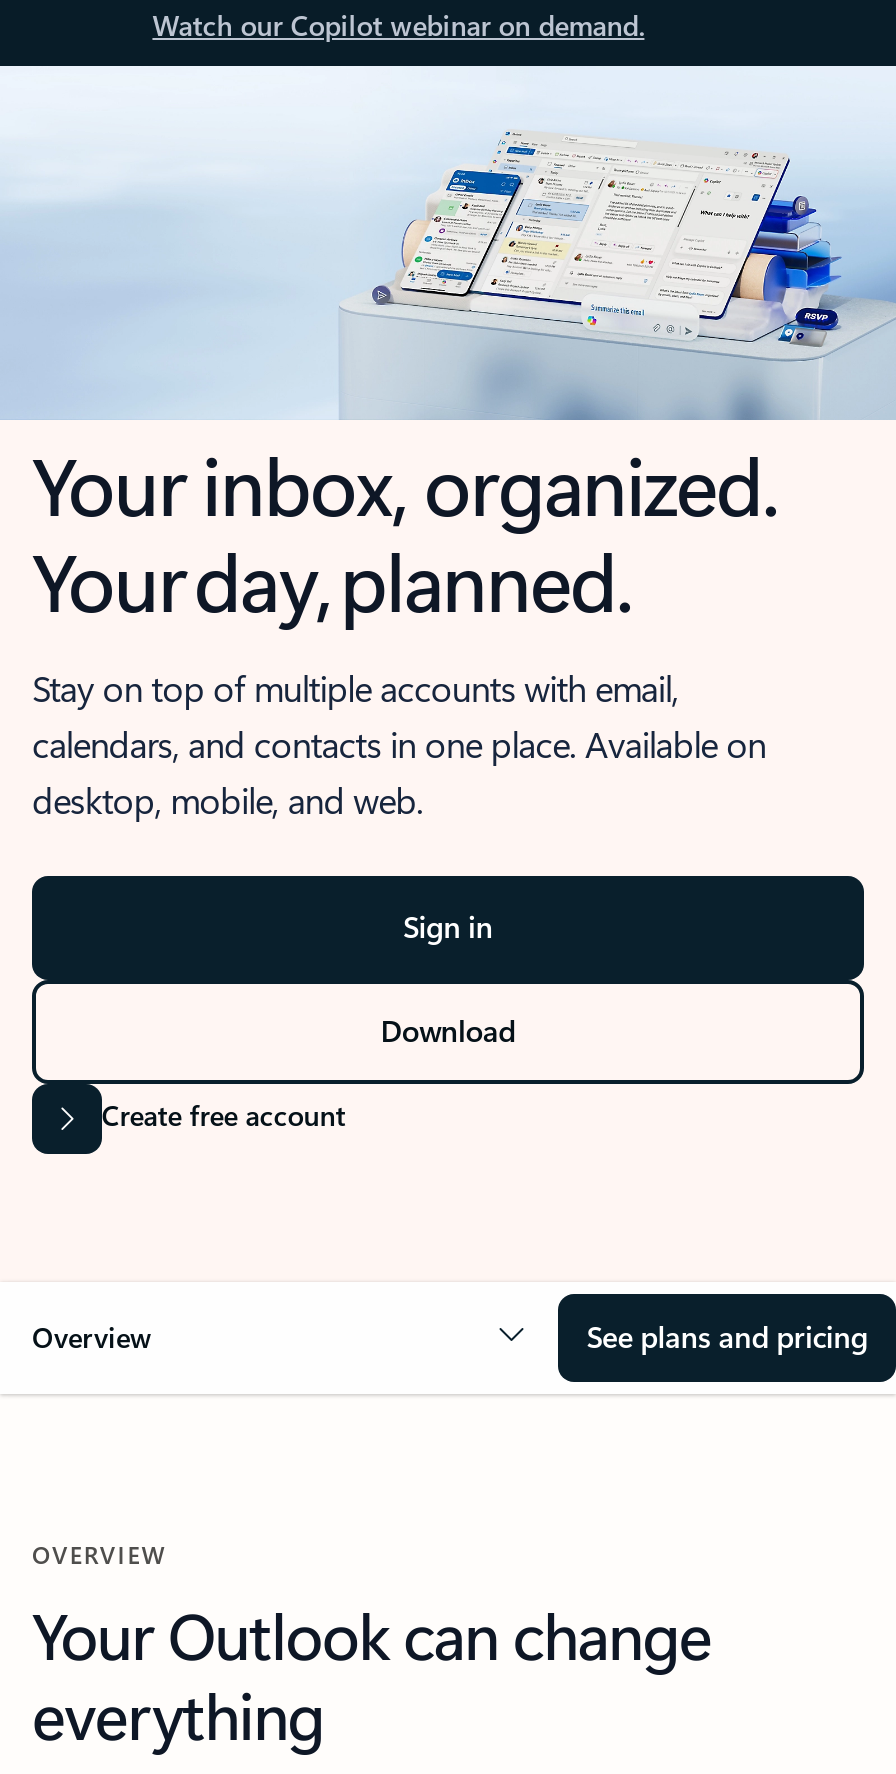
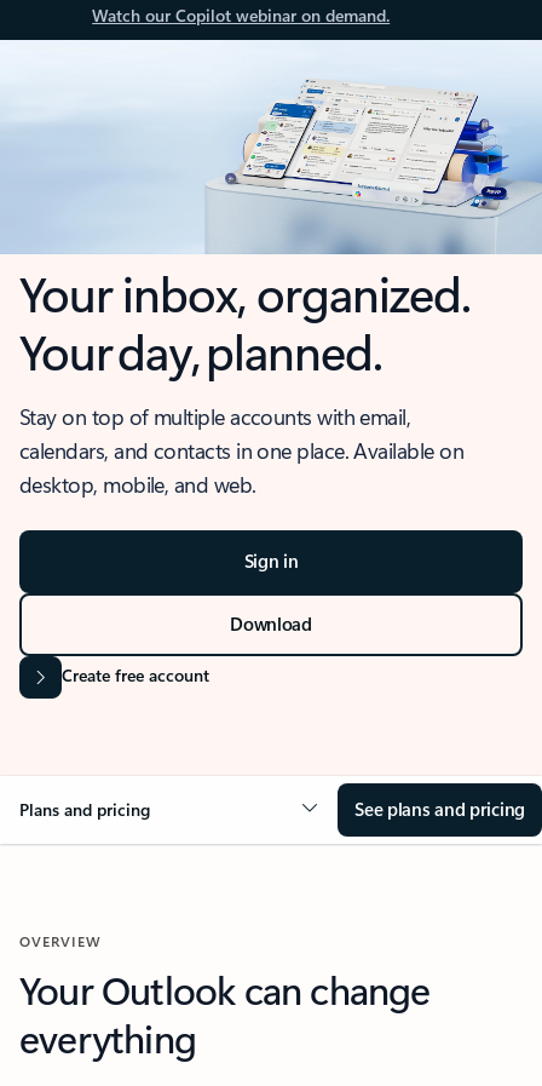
[32,1318,152,1356] Overview -> [19,798,150,821] Plans and pricing

